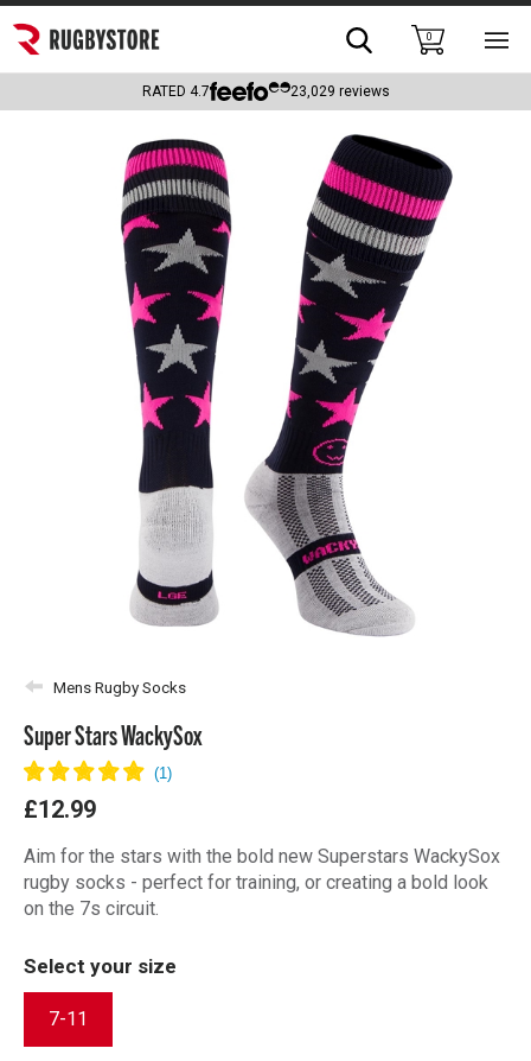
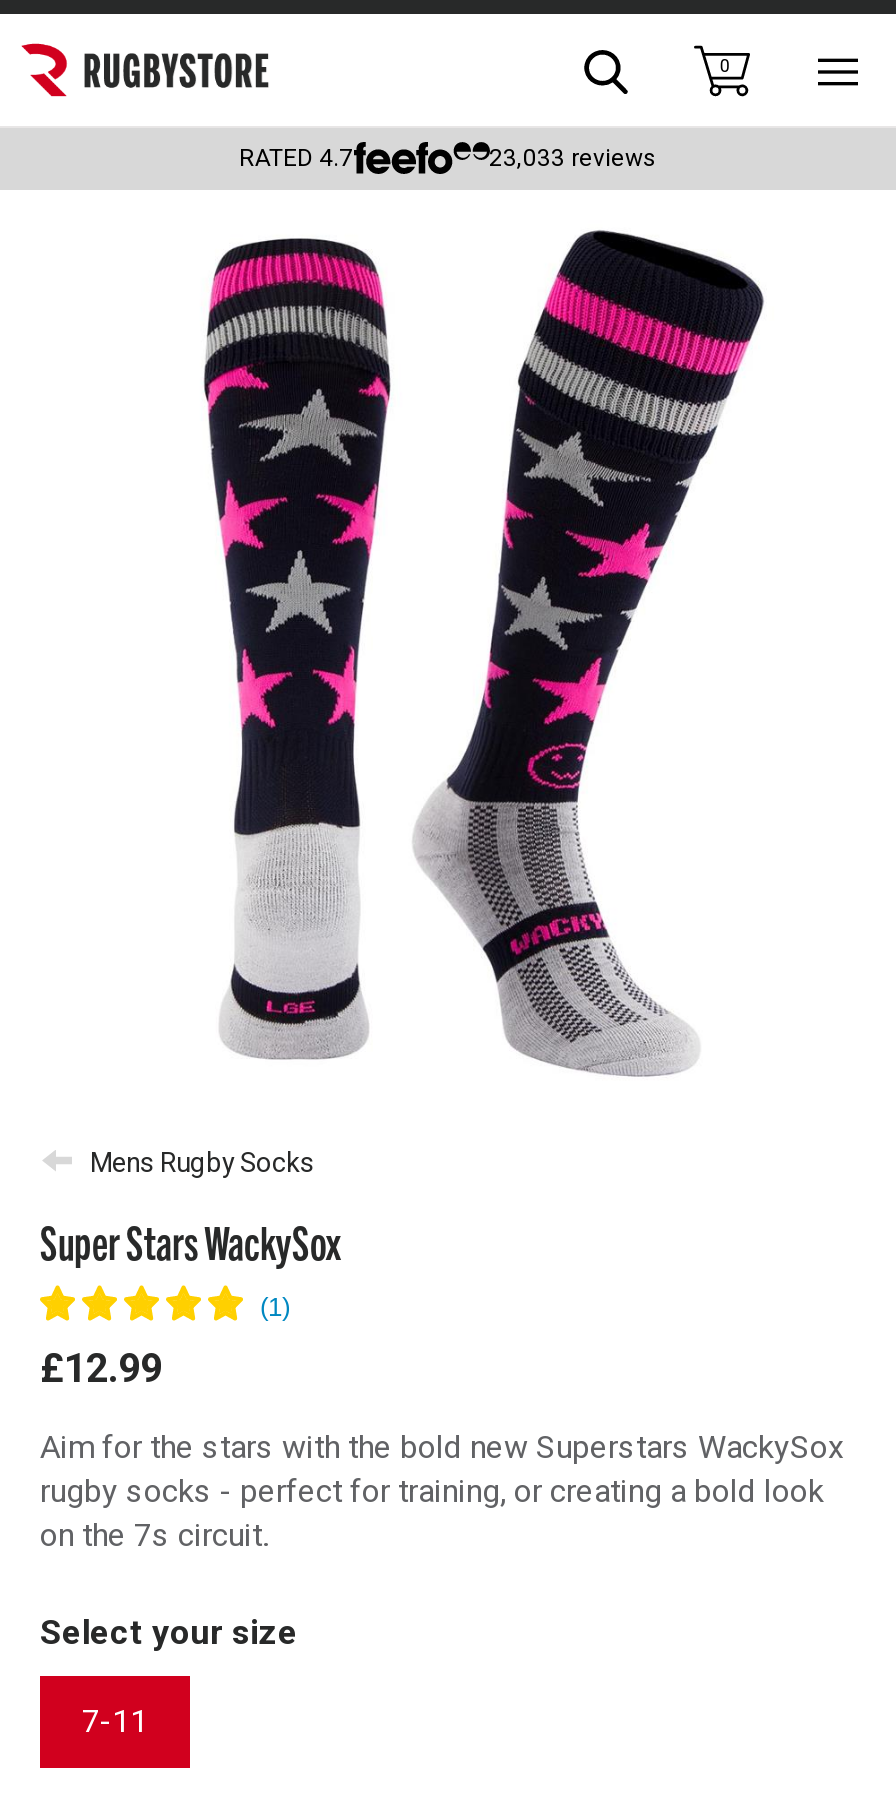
[290,83,389,100] 23,029 reviews -> [489,144,657,172] 23,033 reviews

